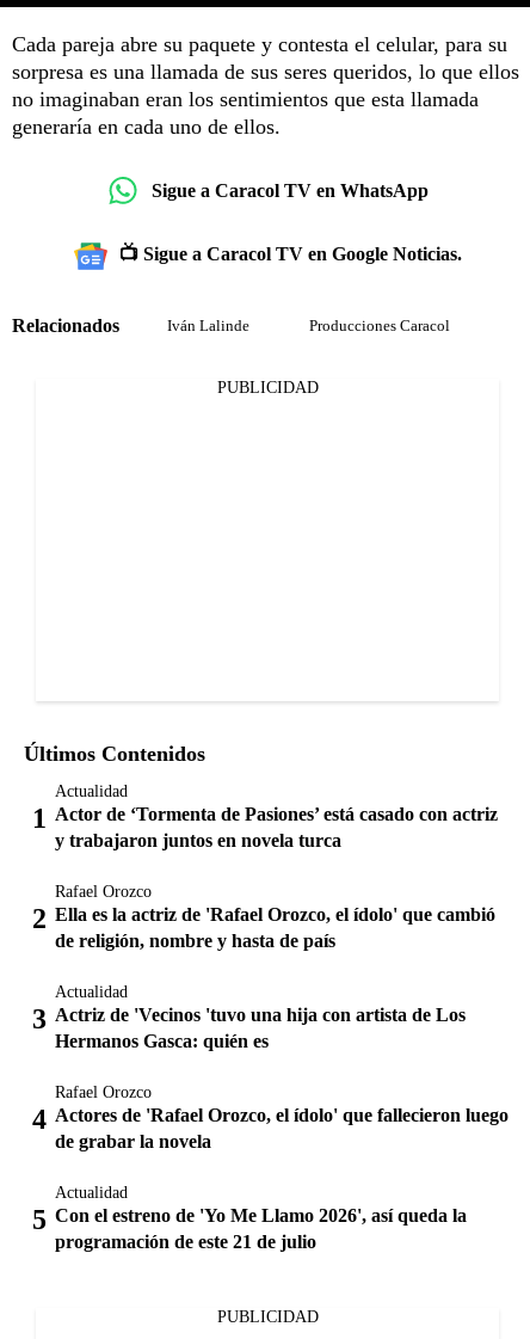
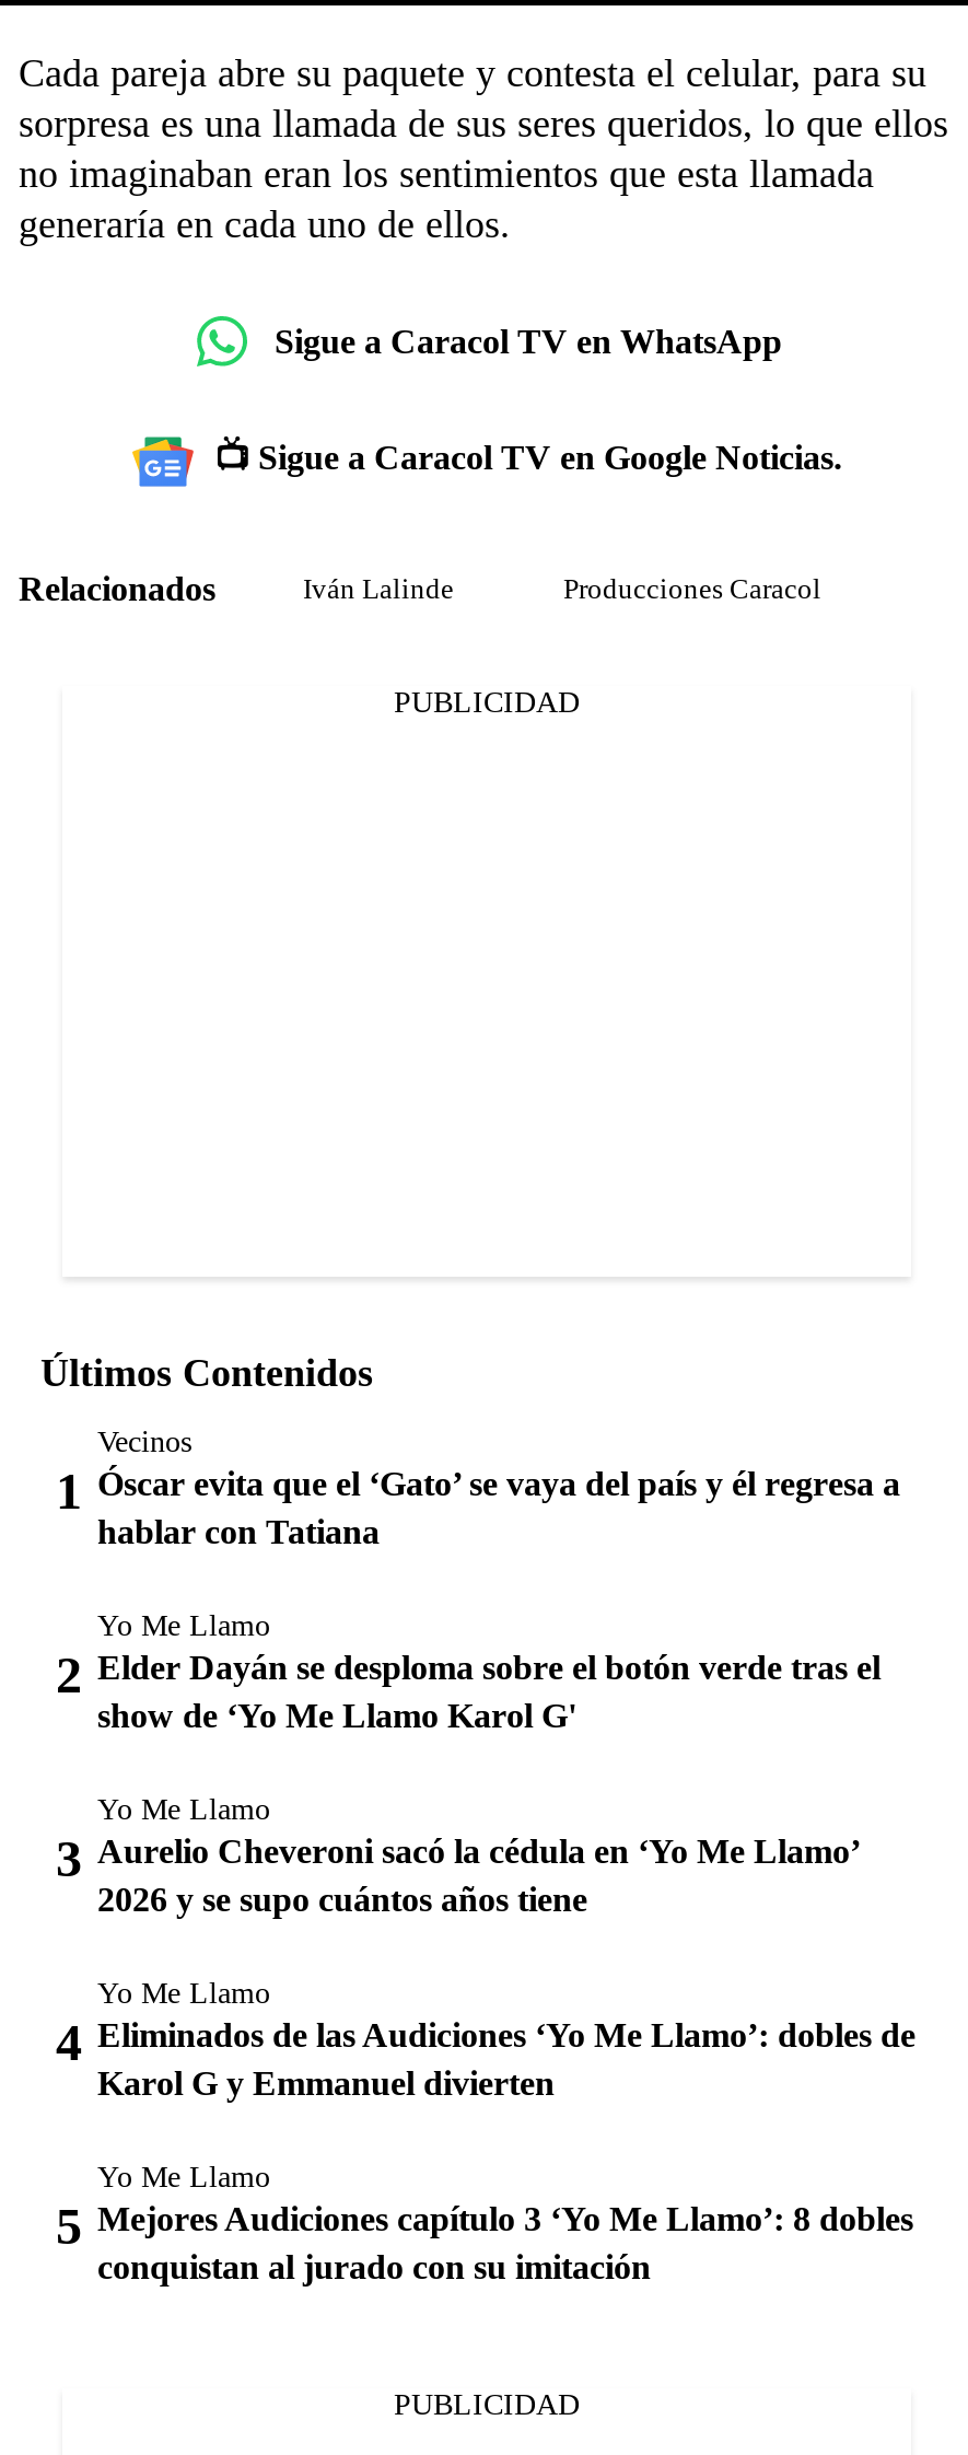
[55,782,498,850] Actualidad | Actor de ‘Tormenta de Pasiones’ está casado con actriz | y trabajaron juntos en novela turca -> [97,1426,900,1550] Vecinos | Óscar evita que el ‘Gato’ se vaya del país y él regresa a | hablar con Tatiana
[55,883,495,951] Rafael Orozco | Ella es la actriz de 'Rafael Orozco, el ídolo' que cambió | de religión, nombre y hasta de país -> [97,1609,880,1734] Yo Me Llamo | Elder Dayán se desploma sobre el botón verde tras el | show de ‘Yo Me Llamo Karol G'
[55,983,466,1051] Actualidad | Actriz de 'Vecinos 'tuvo una hija con artista de Los | Hermanos Gasca: quién es -> [97,1793,859,1918] Yo Me Llamo | Aurelio Cheveroni sacó la cédula en ‘Yo Me Llamo’ | 2026 y se supo cuántos años tiene
[55,1083,509,1151] Rafael Orozco | Actores de 'Rafael Orozco, el ídolo' que fallecieron luego | de grabar la novela -> [97,1977,915,2102] Yo Me Llamo | Eliminados de las Audiciones ‘Yo Me Llamo’: dobles de | Karol G y Emmanuel divierten
[55,1184,467,1252] Actualidad | Con el estreno de 'Yo Me Llamo 2026', así queda la | programación de este 21 de julio -> [97,2161,913,2285] Yo Me Llamo | Mejores Audiciones capítulo 3 ‘Yo Me Llamo’: 8 dobles | conquistan al jurado con su imitación

